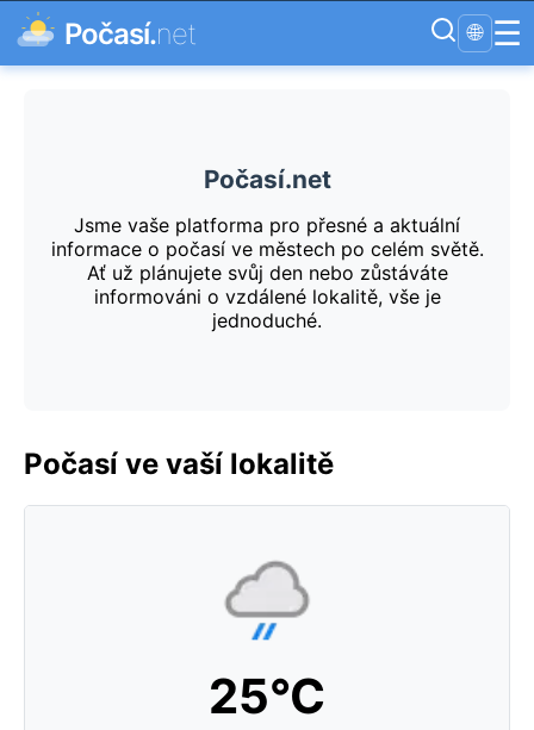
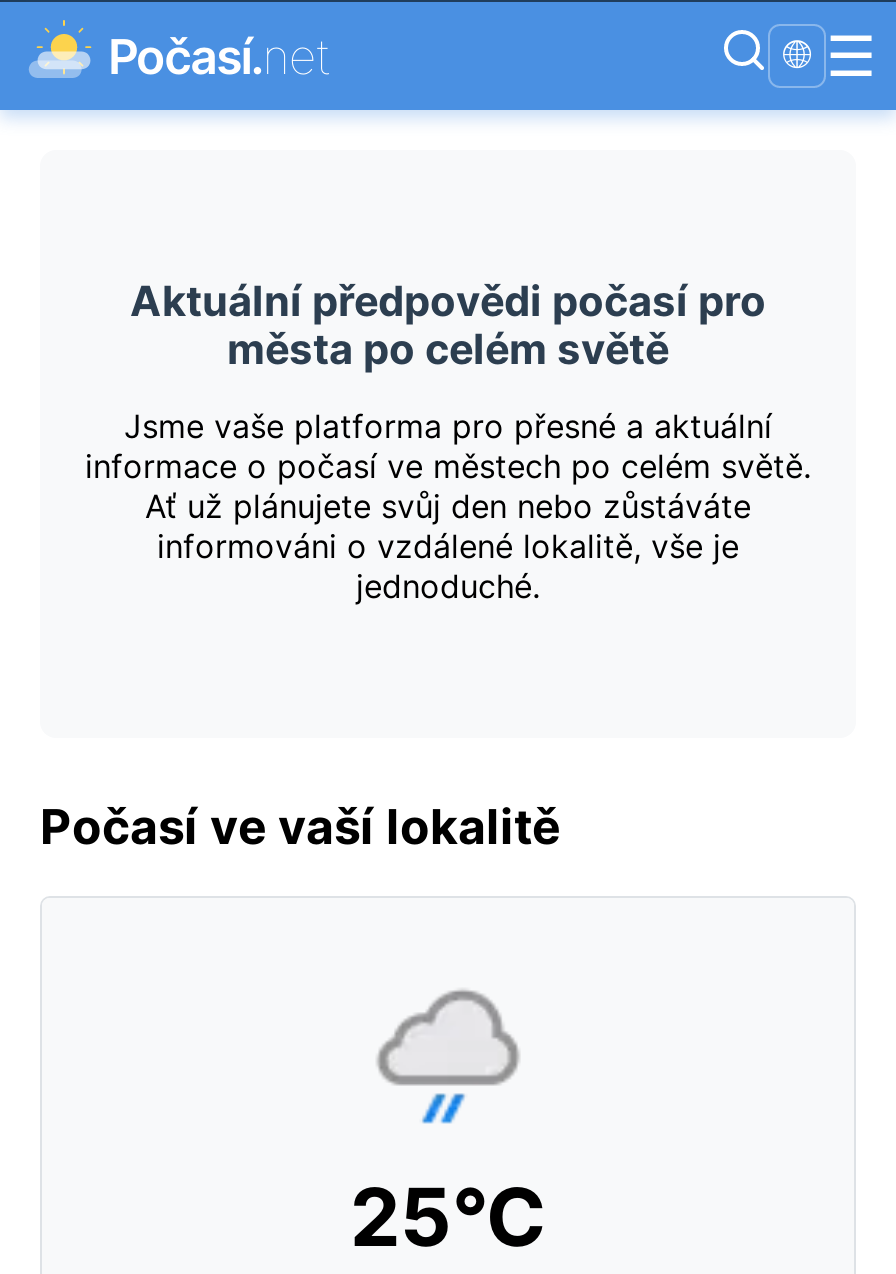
[203,164,331,194] Počasí.net -> [130,276,766,374] Aktuální předpovědi počasí pro | města po celém světě

